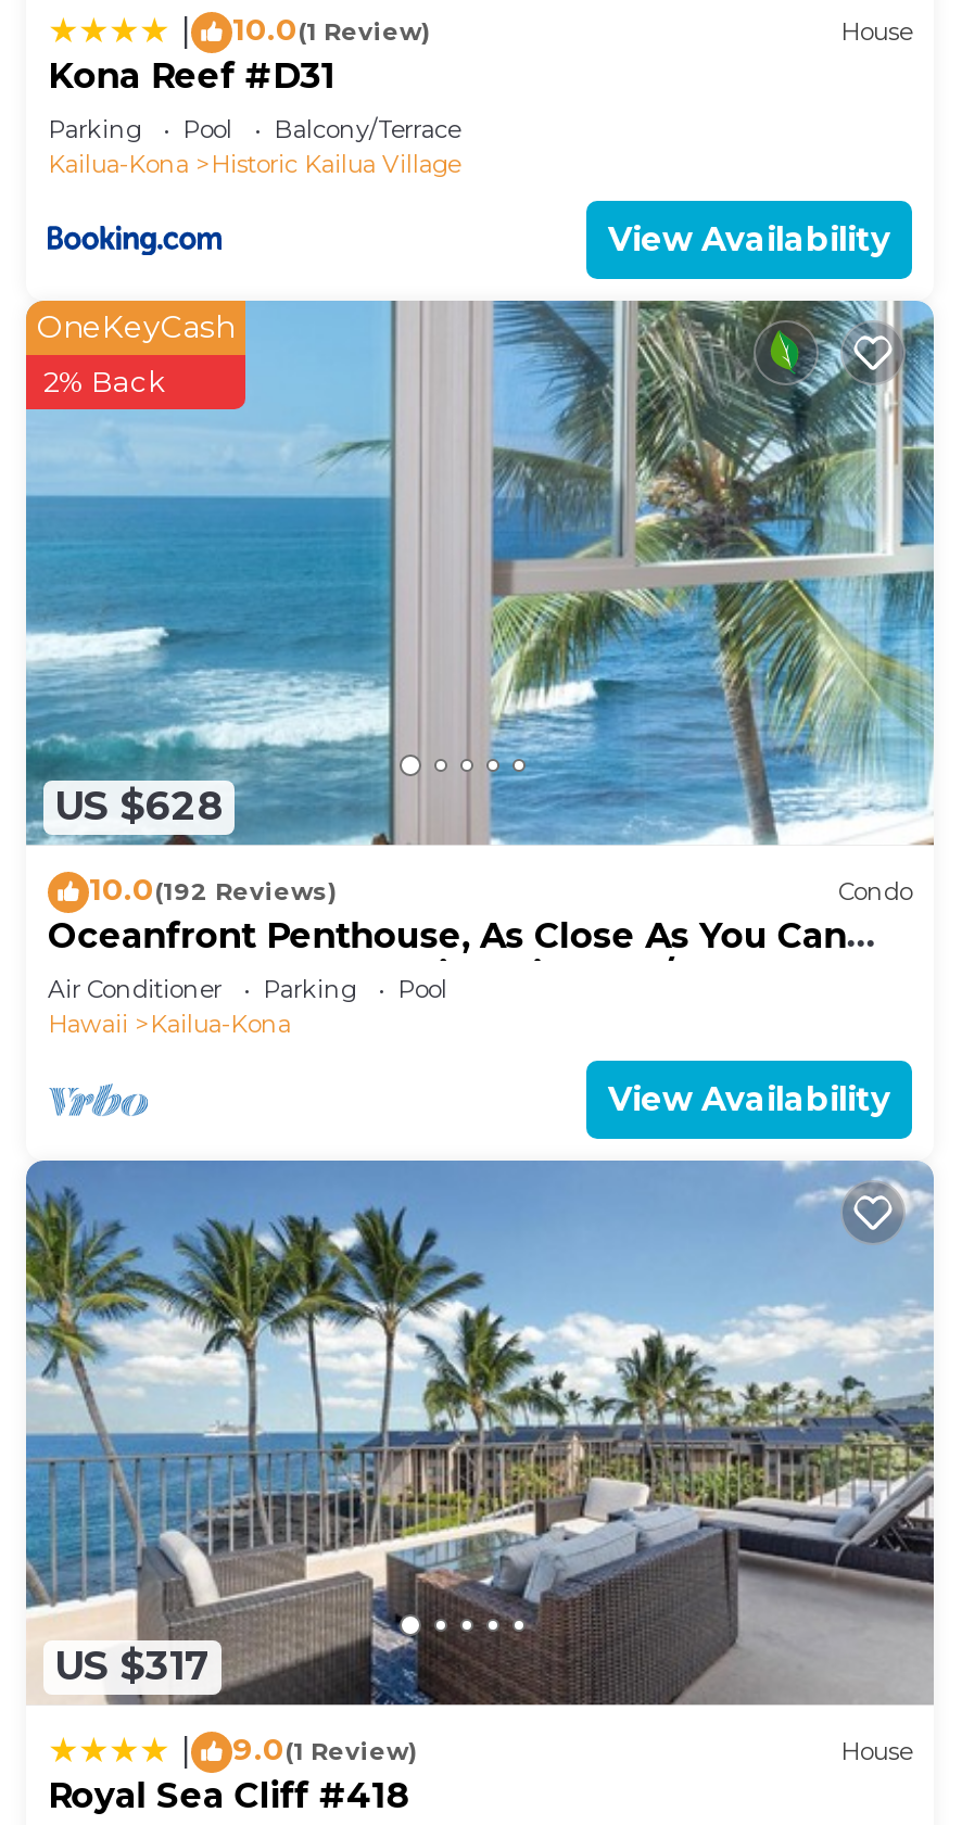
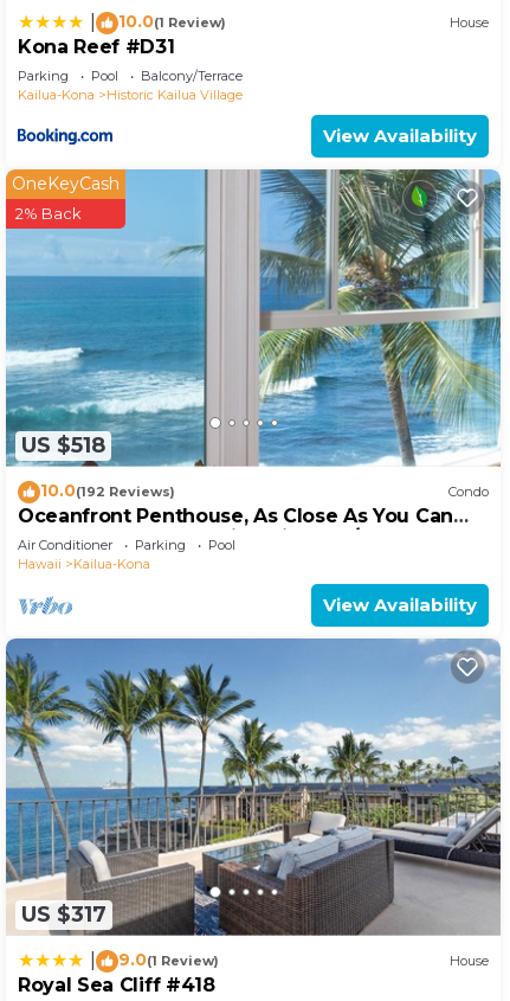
[54,783,224,831] US $628 -> [21,433,105,459] US $518

